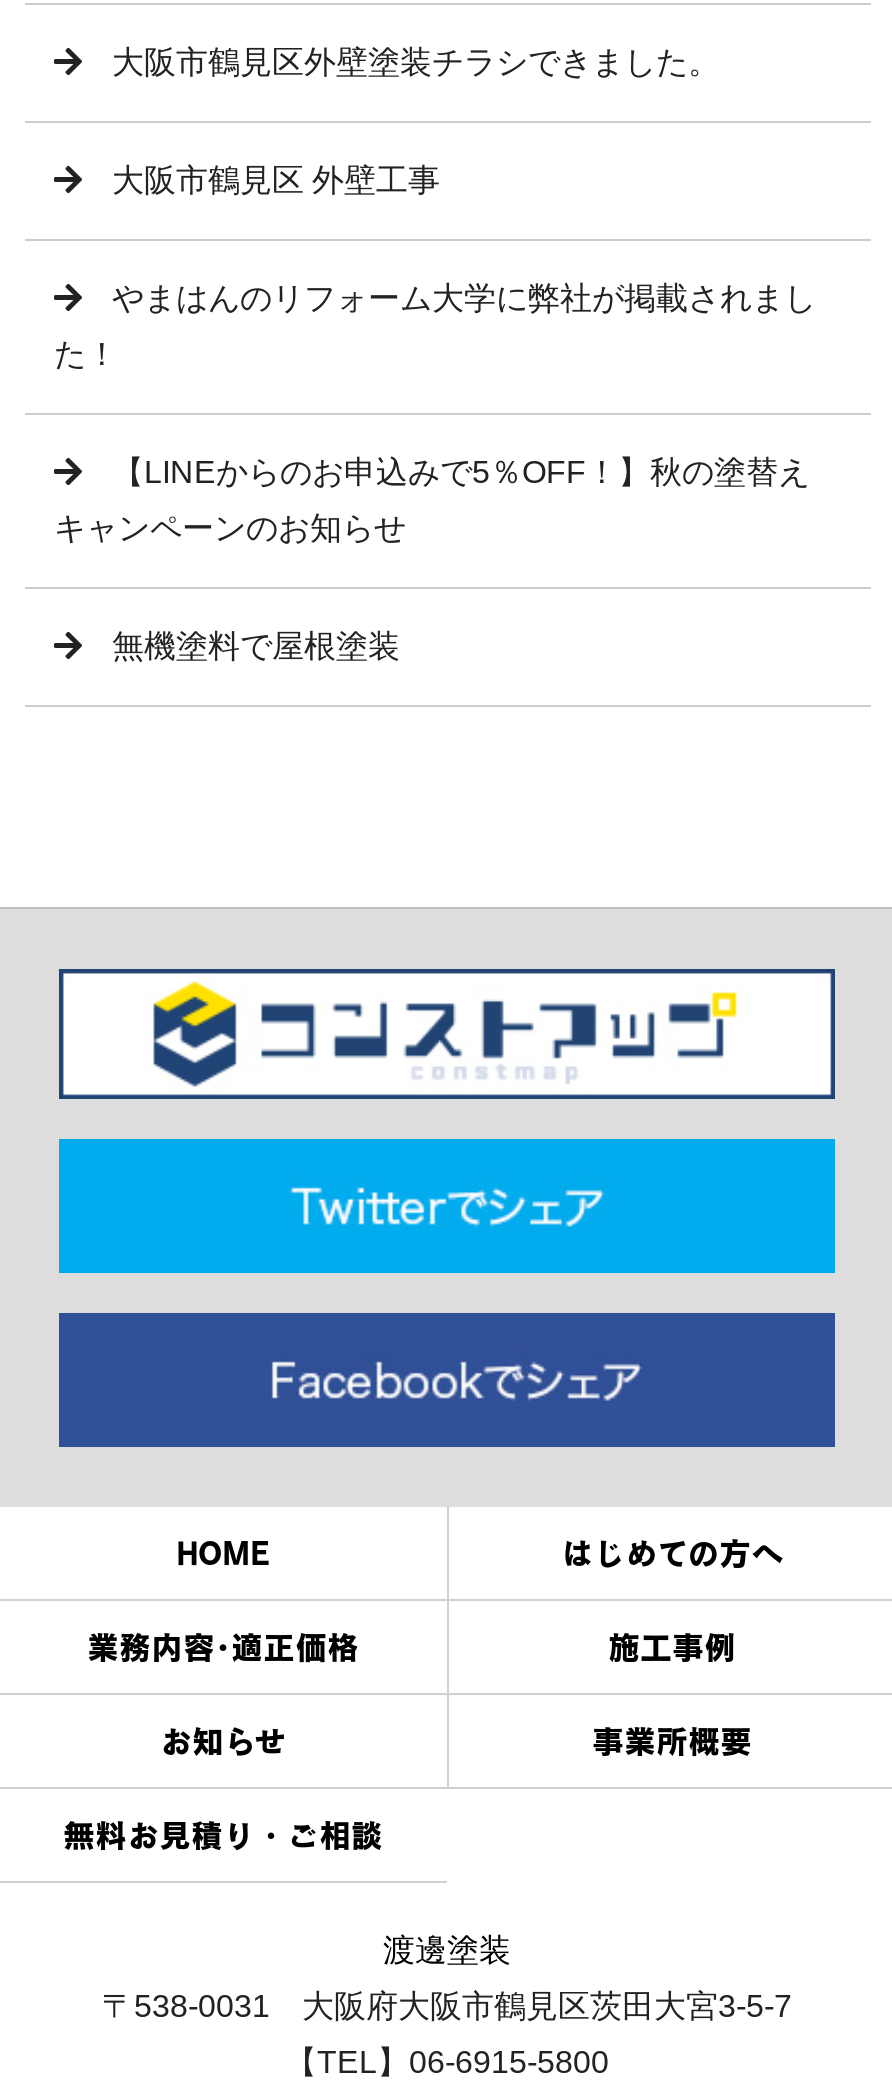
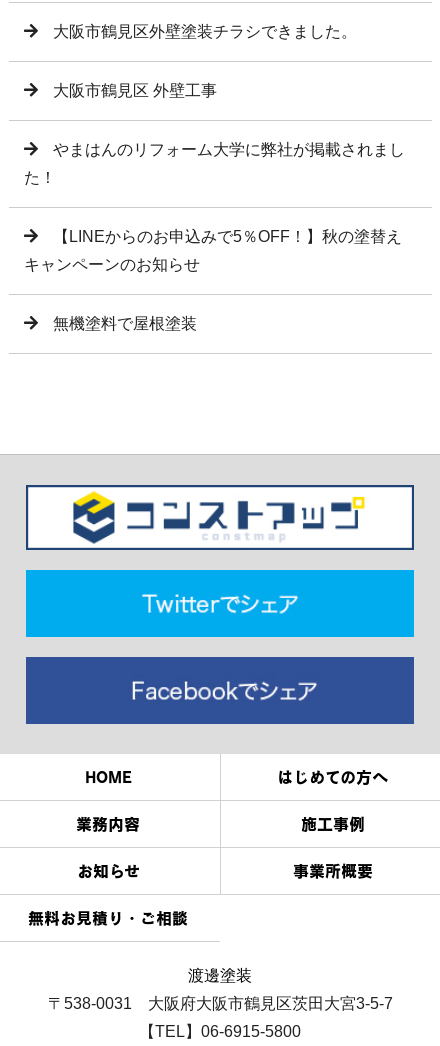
[87,1630,359,1662] 業務内容･適正価格 -> [76,815,140,831] 業務内容

